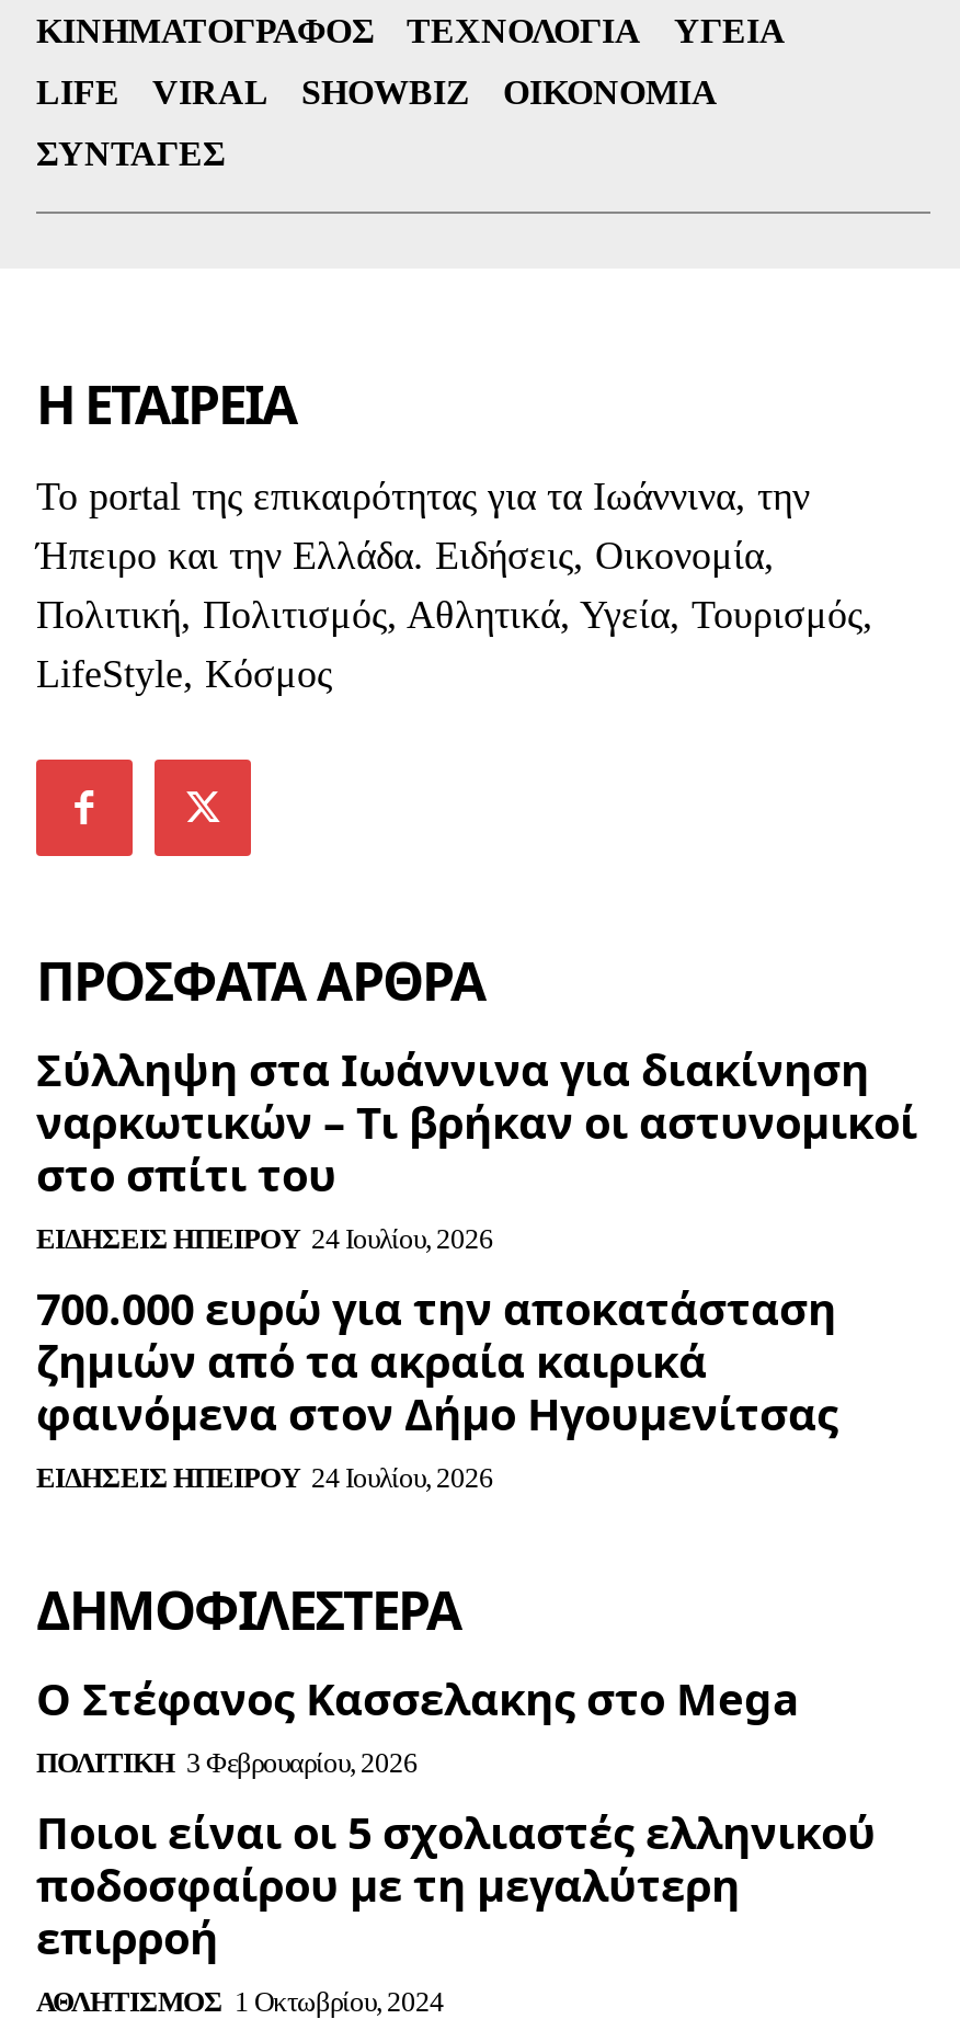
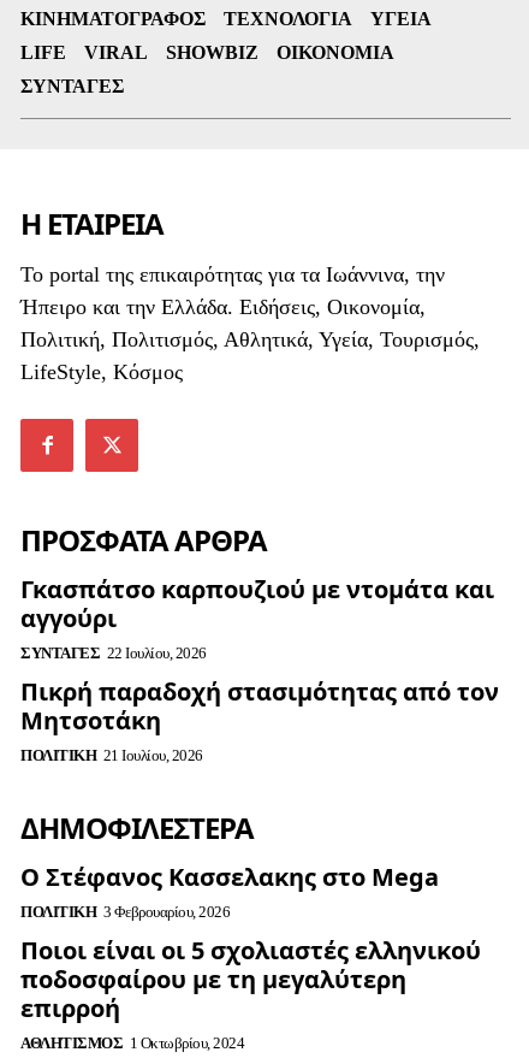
[36,1041,917,1495] Σύλληψη στα Ιωάννινα για διακίνηση | ναρκωτικών – Τι βρήκαν οι αστυνομικοί | στο σπίτι του | ΕΙΔΉΣΕΙΣ ΗΠΕΊΡΟΥ 24 Ιουλίου, 2026 | 700.000 ευρώ για την αποκατάσταση | ζημιών από τα ακραία καιρικά | φαινόμενα στον Δήμο Ηγουμενίτσας | ΕΙΔΉΣΕΙΣ ΗΠΕΊΡΟΥ 24 Ιουλίου, 2026 -> [20,573,499,764] Γκασπάτσο καρπουζιού με ντομάτα και | αγγούρι | ΣΥΝΤΑΓΈΣ 22 Ιουλίου, 2026 | Πικρή παραδοχή στασιμότητας από τον | Μητσοτάκη | ΠΟΛΙΤΙΚΉ 21 Ιουλίου, 2026

